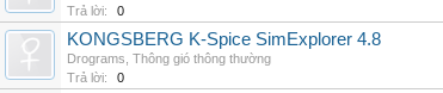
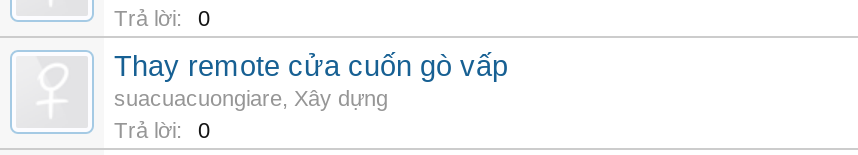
[67,30,381,66] KONGSBERG K-Spice SimExplorer 4.8 | Drograms, Thông gió thông thường -> [114,50,508,110] Thay remote cửa cuốn gò vấp | suacuacuongiare, Xây dựng

